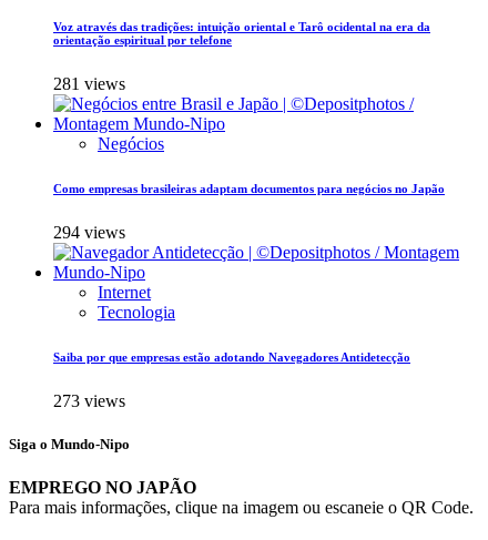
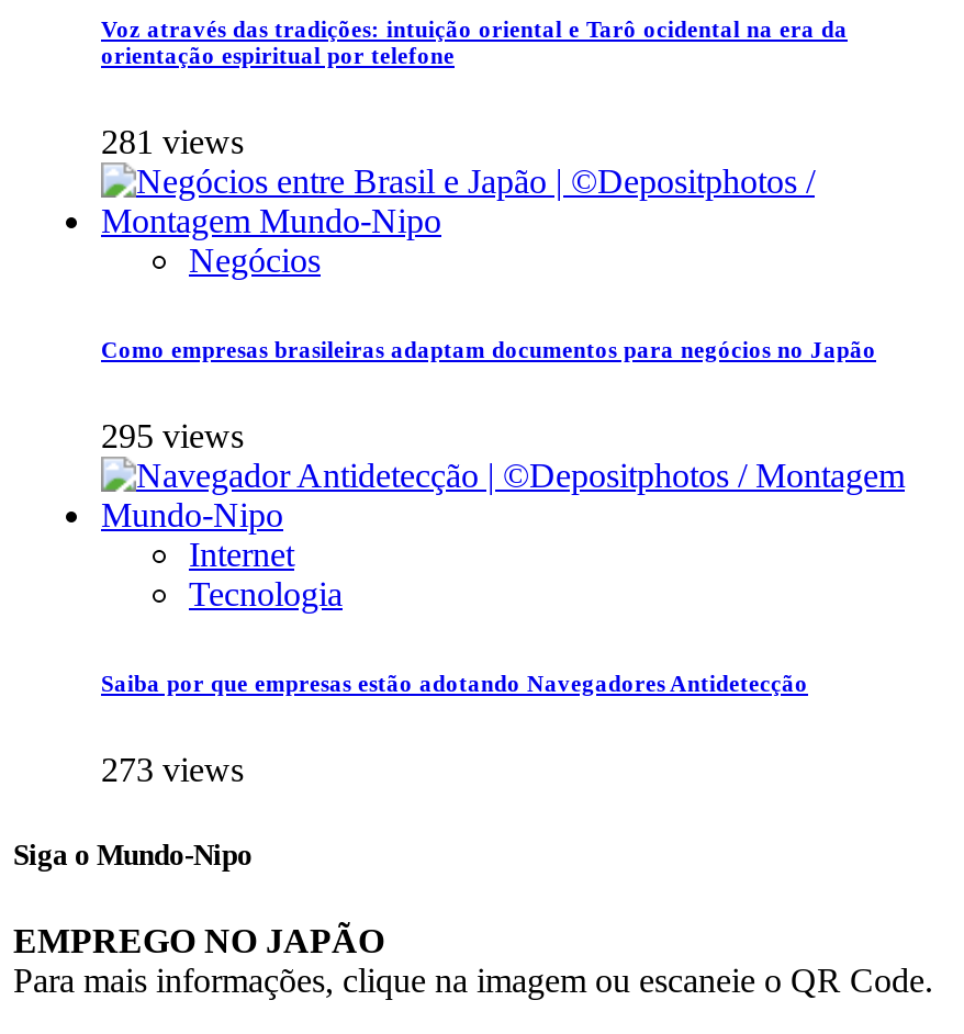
[53,223,125,242] 294 views -> [101,417,244,454] 295 views

